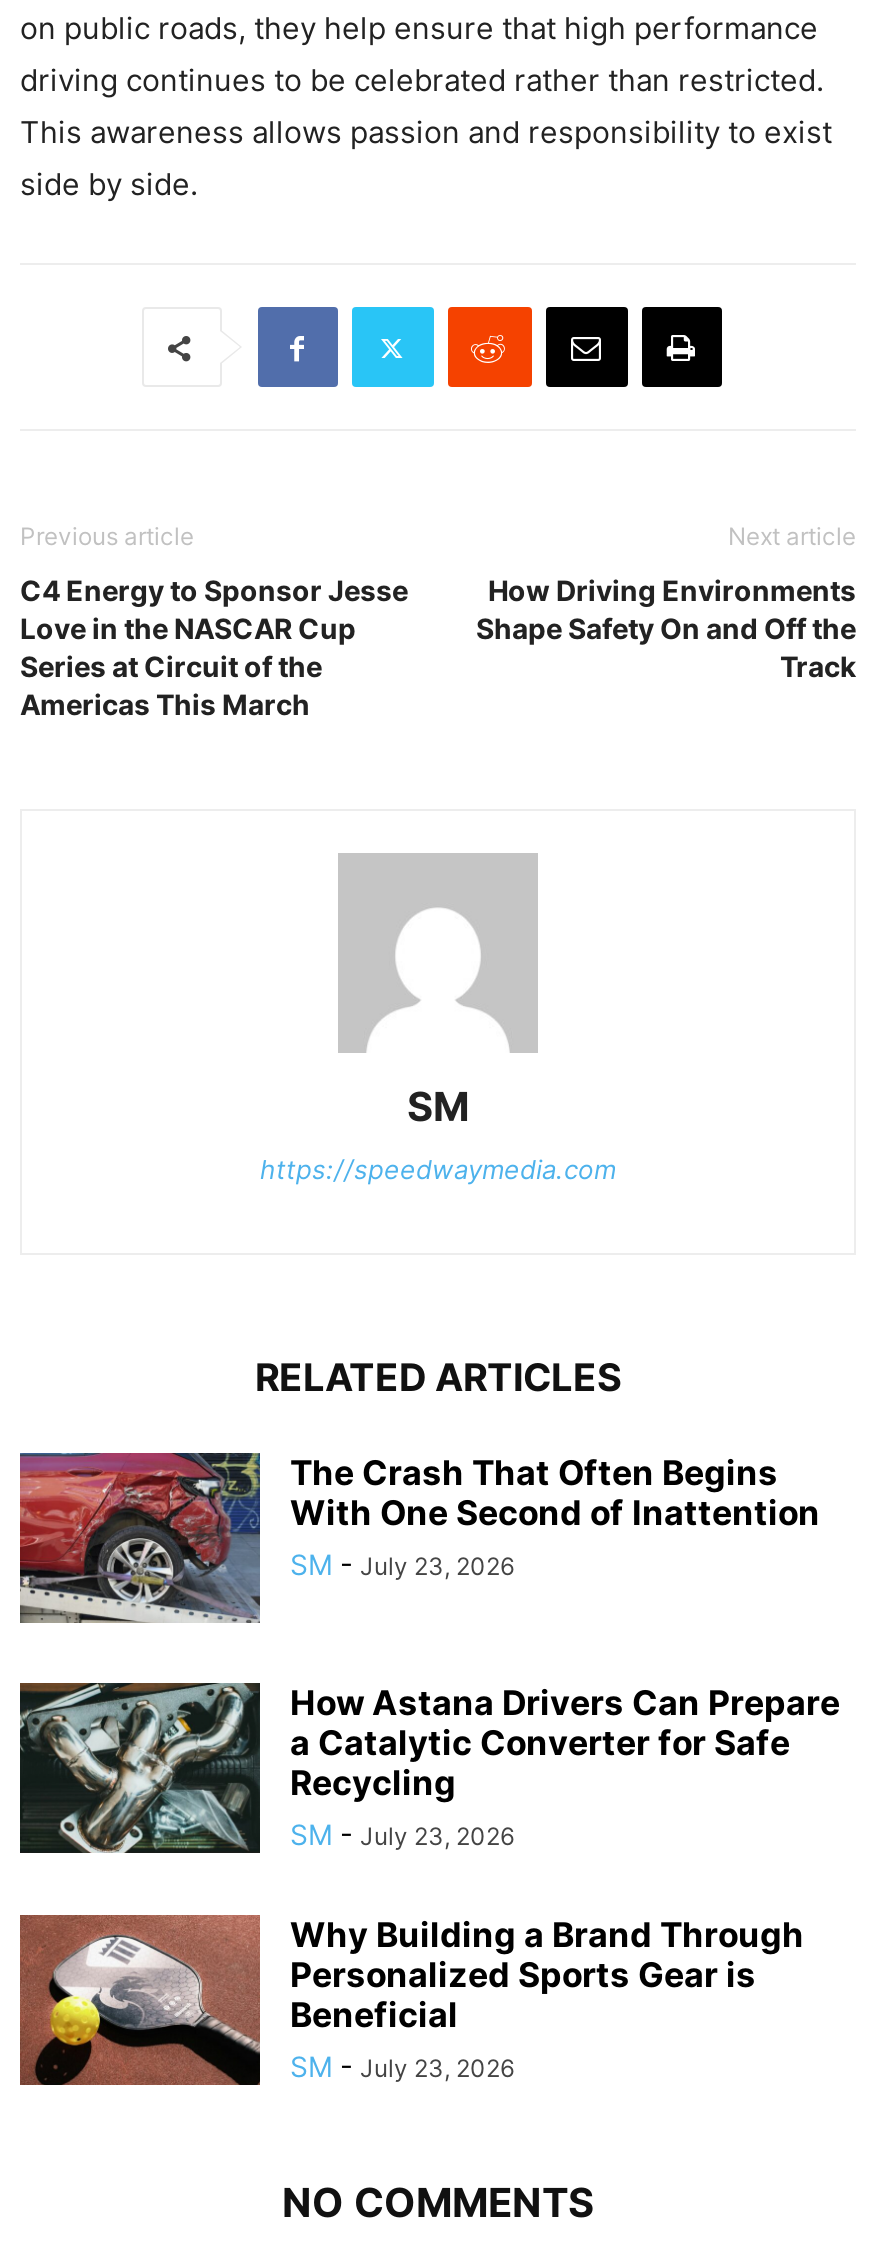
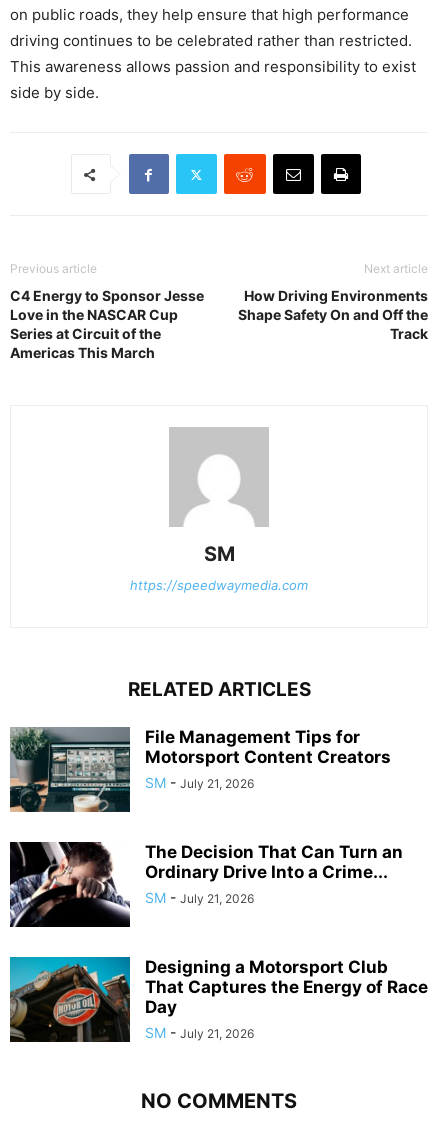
[18,1452,820,1624] [image] | The Crash That Often Begins | With One Second of Inattention | SM - July 23, 2026 -> [10,727,391,812] [image] | File Management Tips for | Motorsport Content Creators | SM - July 21, 2026
[20,1680,840,1854] [image] | How Astana Drivers Can Prepare | a Catalytic Converter for Safe | Recycling | SM - July 23, 2026 -> [9,841,403,928] [image] | The Decision That Can Turn an | Ordinary Drive Into a Crime... | SM - July 21, 2026
[18,1914,804,2086] [image] | Why Building a Brand Through | Personalized Sports Gear is | Beneficial | SM - July 23, 2026 -> [9,956,428,1043] [image] | Designing a Motorsport Club | That Captures the Energy of Race | Day | SM - July 21, 2026

